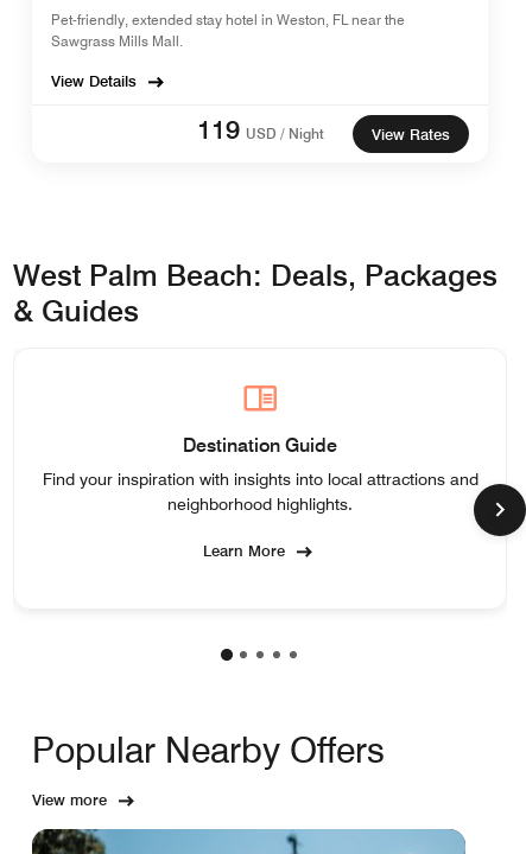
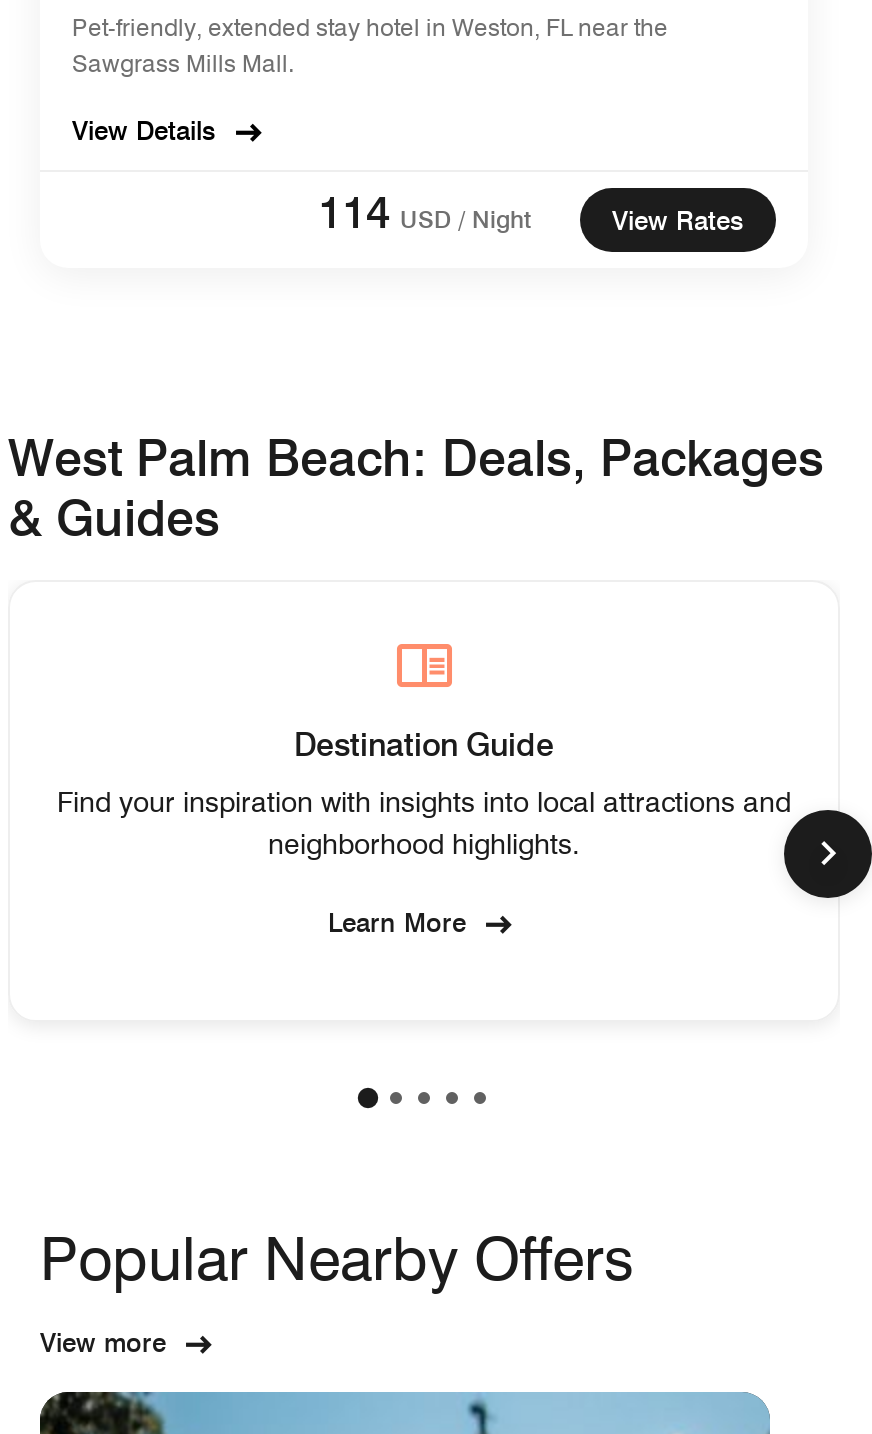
[197,114,324,145] 119 USD / Night -> [318,186,532,238] 114 USD / Night

